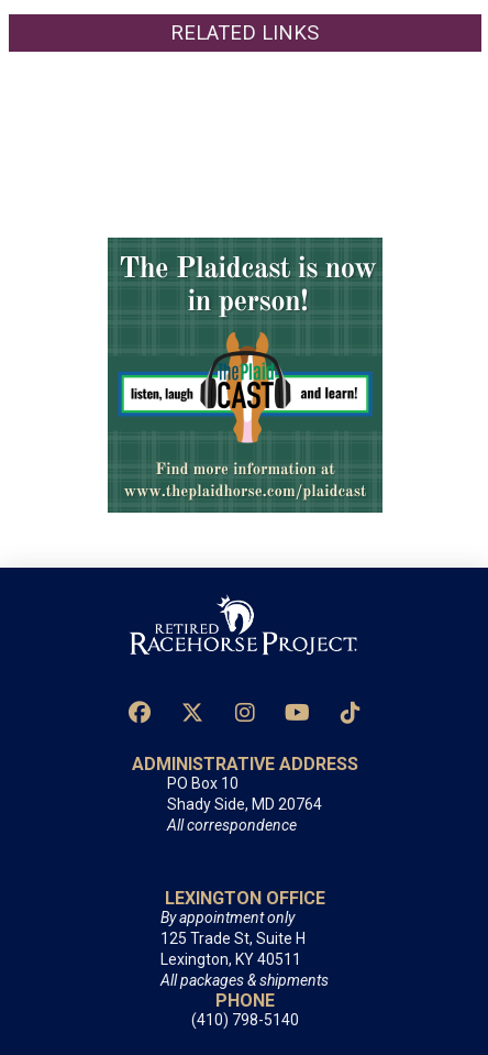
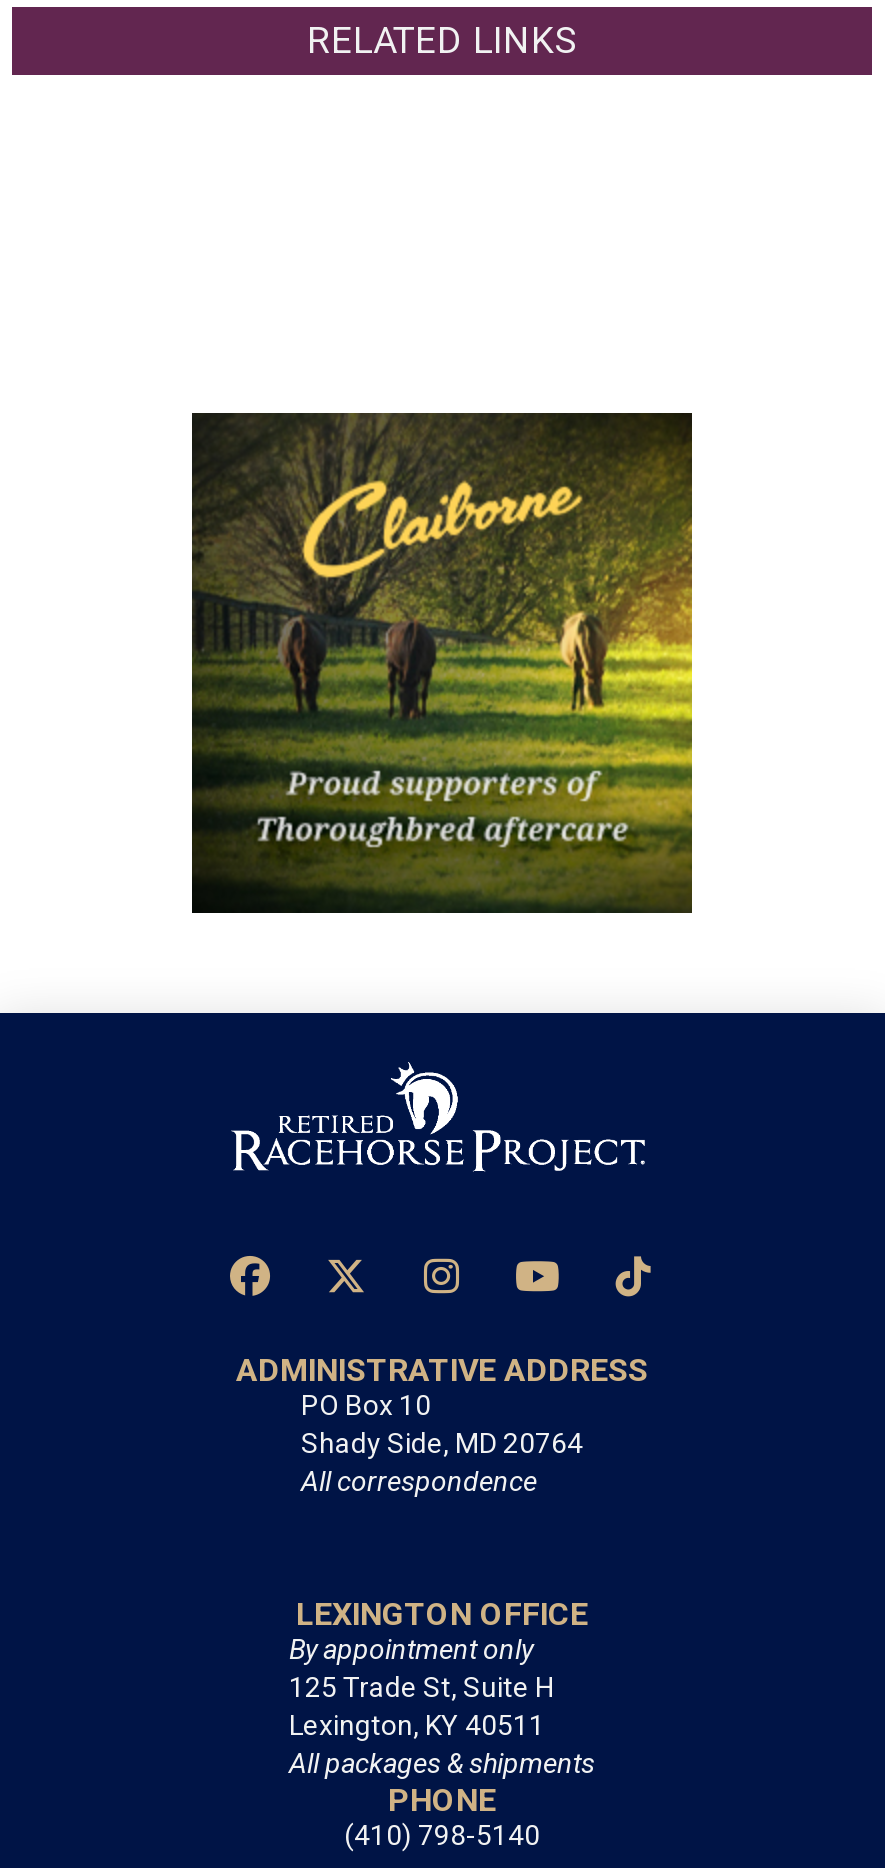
[108,238,384,513] [image] -> [192,413,694,913] [image]

